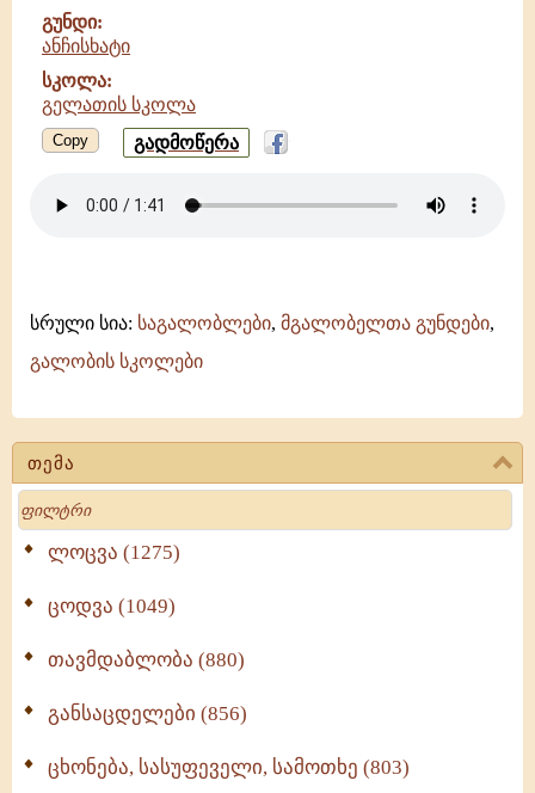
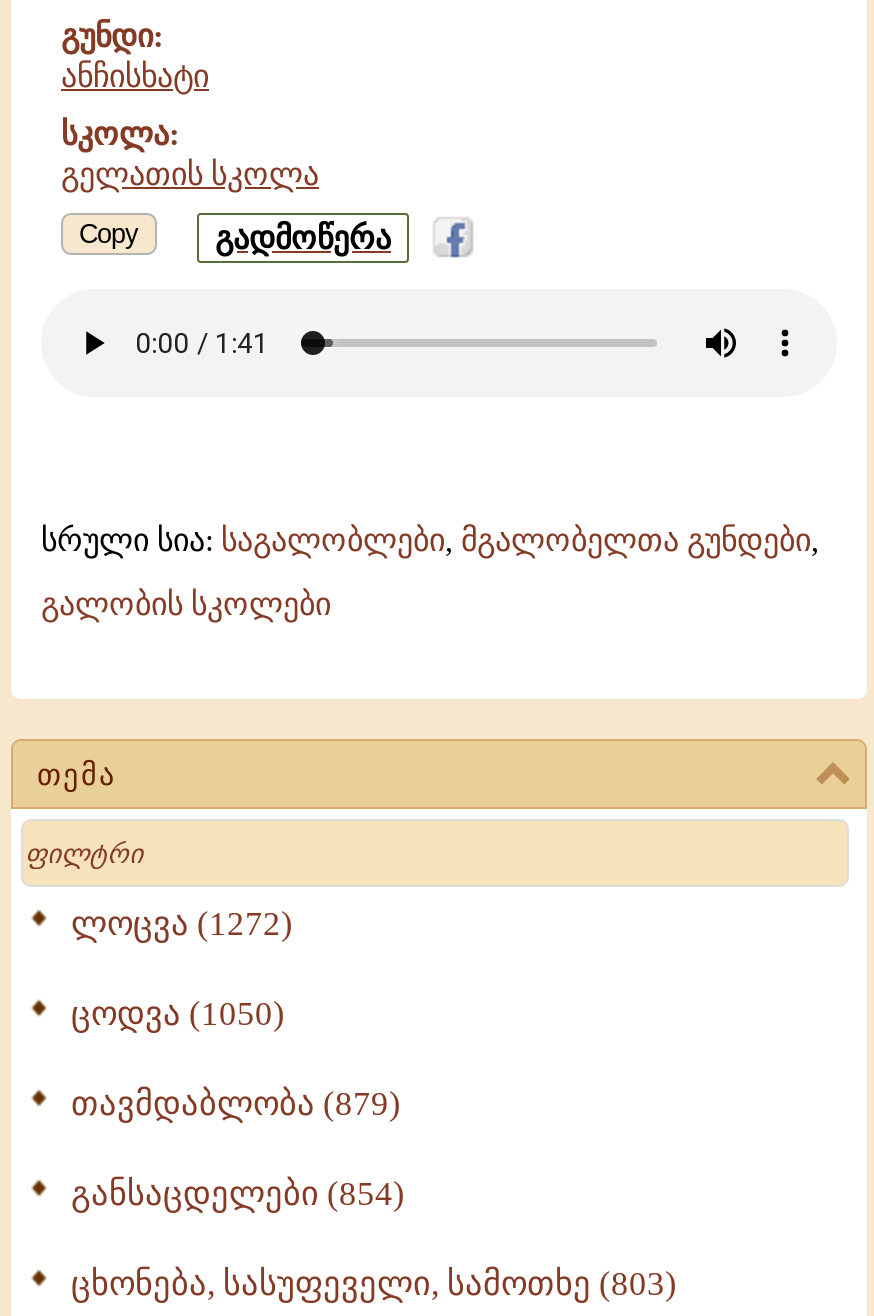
[48,541,180,564] ლოცვა (1275) -> [71,905,293,943] ლოცვა (1272)
[48,595,176,617] ცოდვა (1049) -> [71,995,285,1033] ცოდვა (1050)
[48,648,245,671] თავმდაბლობა (880) -> [71,1085,401,1123] თავმდაბლობა (879)
[48,702,247,725] განსაცდელები (856) -> [71,1175,405,1213] განსაცდელები (854)

